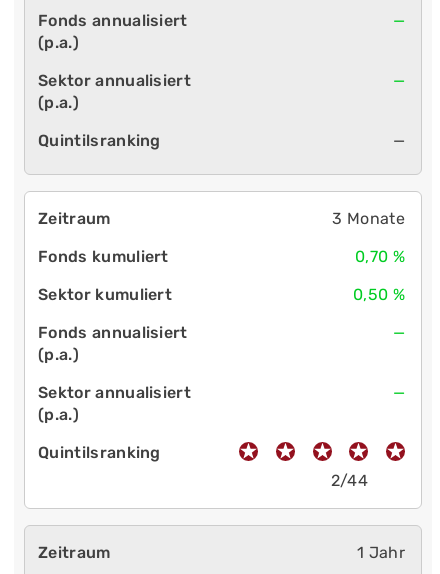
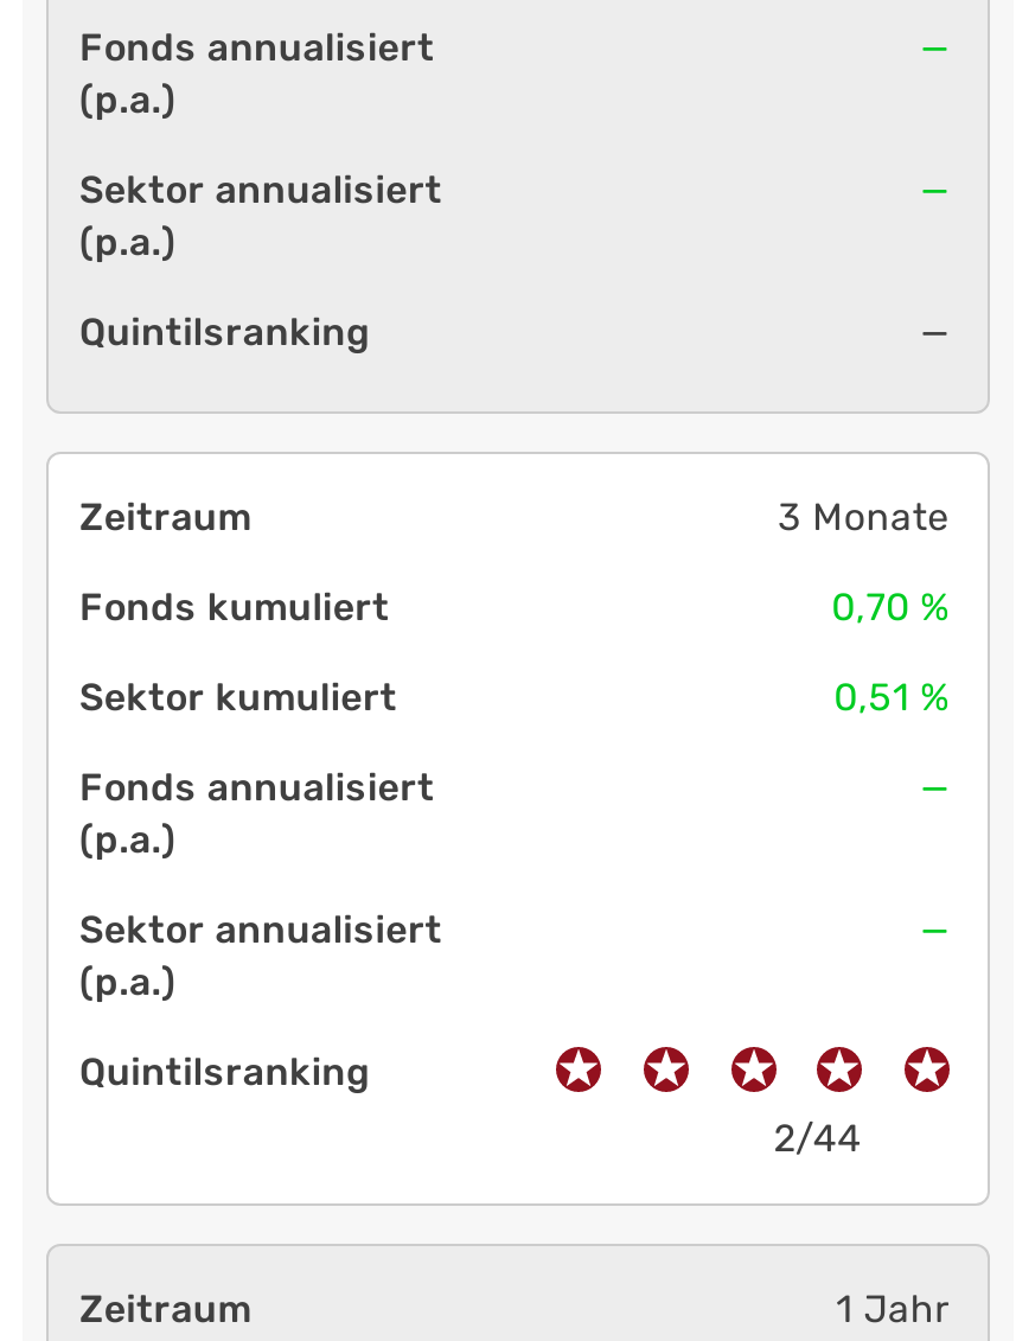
[353,285,405,304] 0,50 % -> [834,674,950,719] 0,51 %

